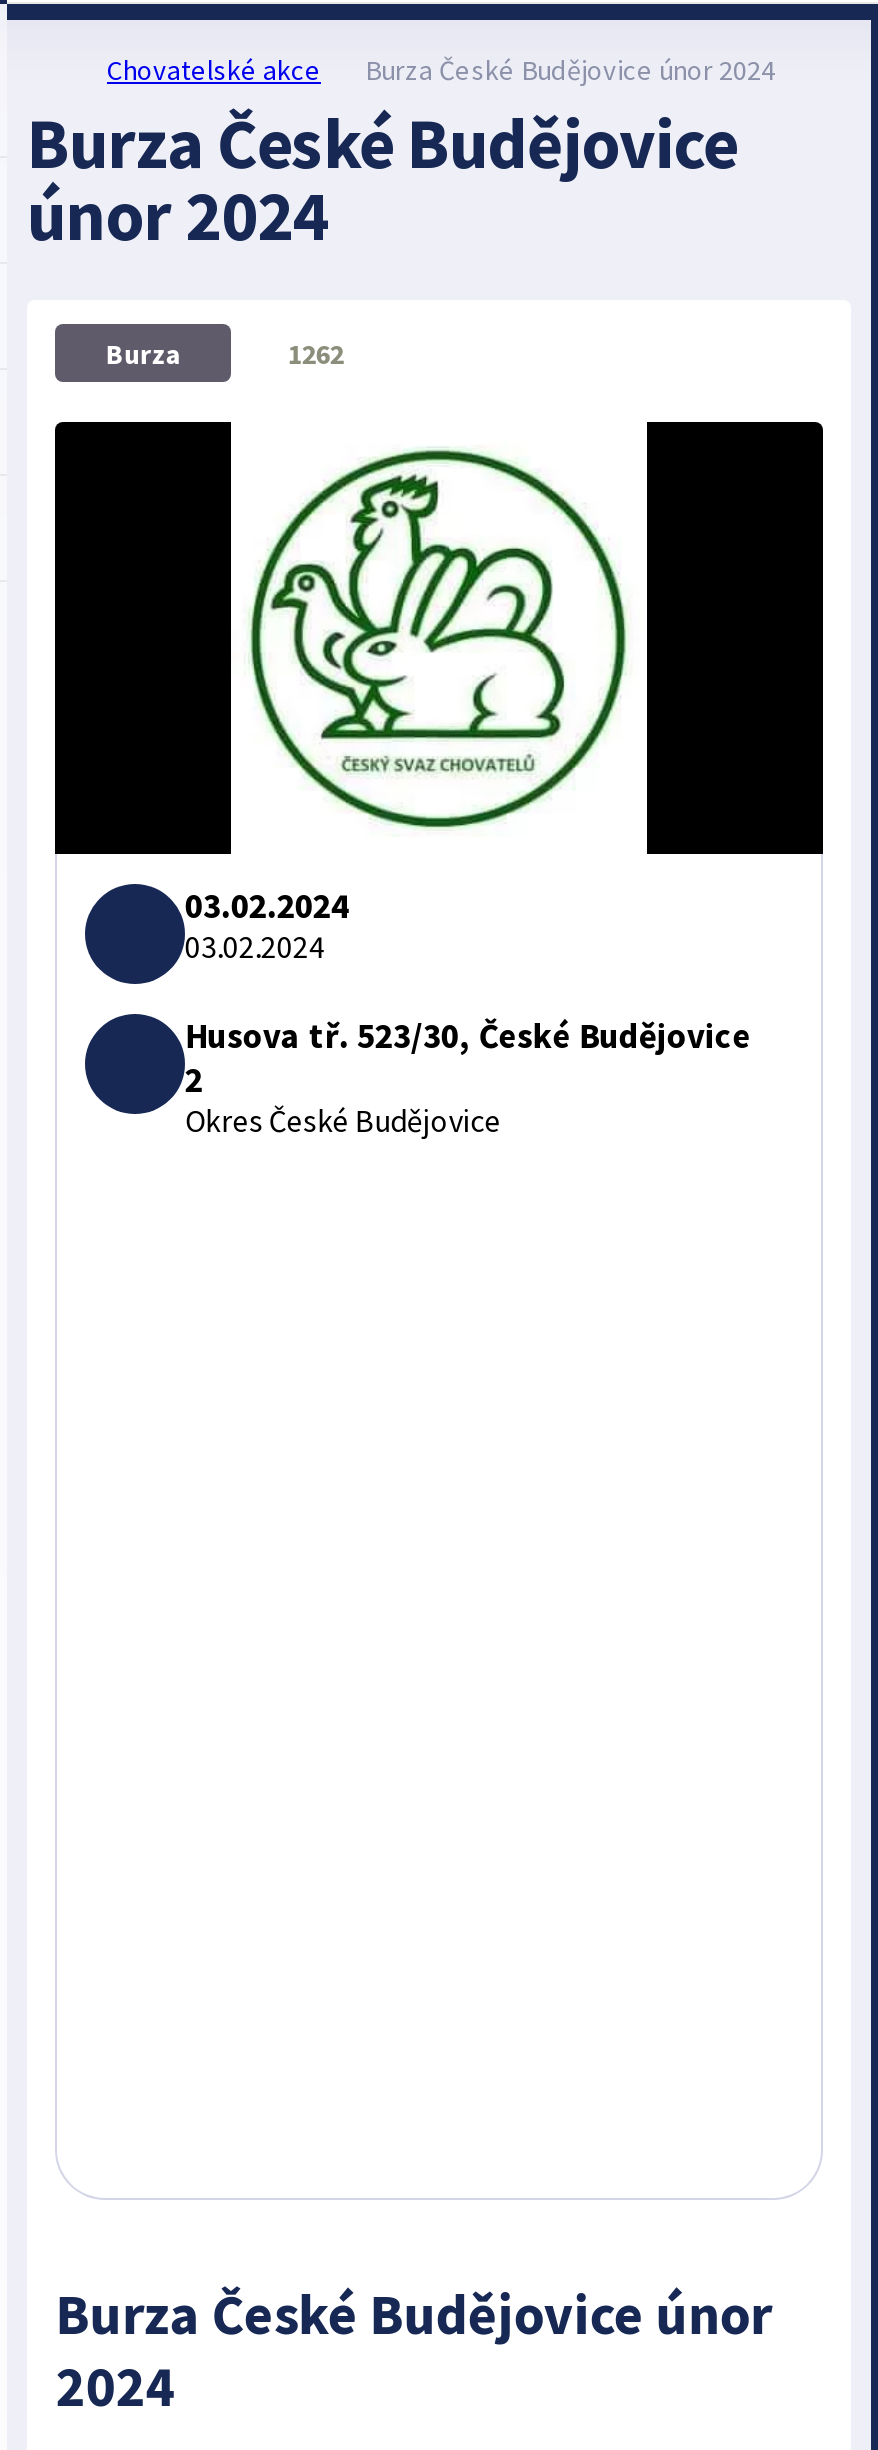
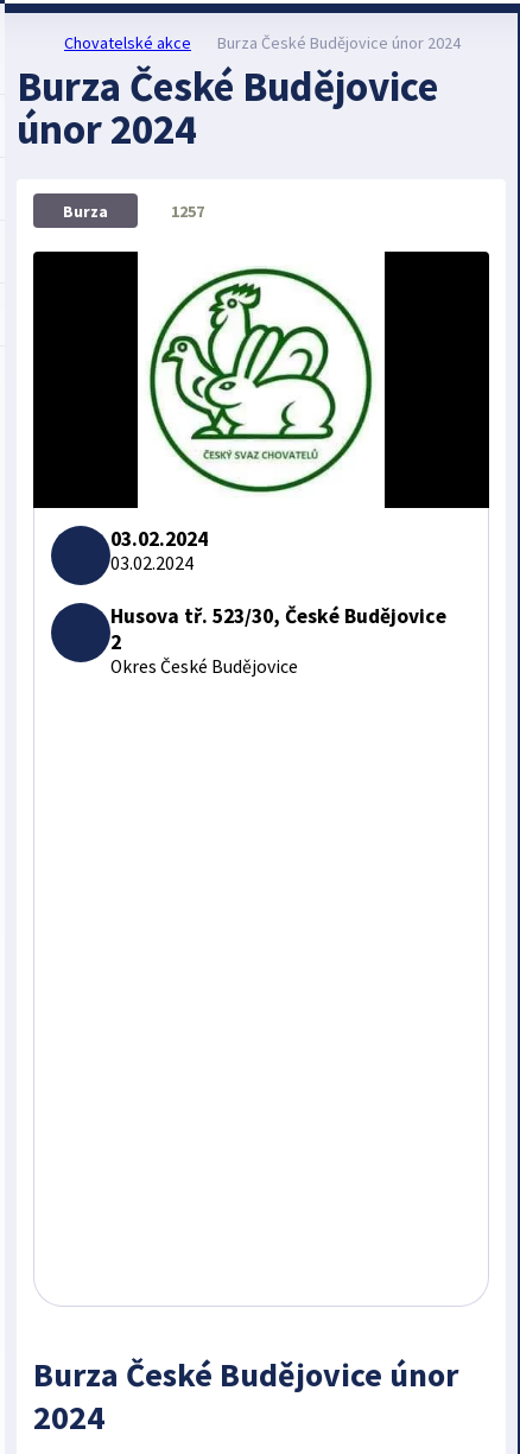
[288,335,344,371] 1262 -> [171,200,205,222] 1257

